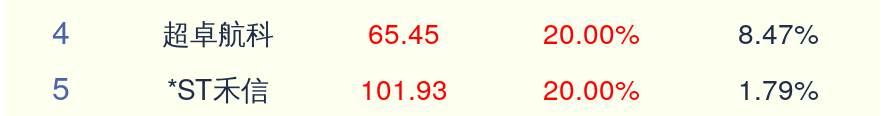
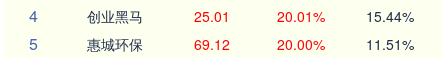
[162,12,818,52] 超卓航科 | 65.45 | 20.00% | 8.47% -> [87,6,413,26] 创业黑马 | 25.01 | 20.01% | 15.44%
[167,68,448,108] *ST禾信 | 101.93 -> [87,34,229,54] 惠城环保 | 69.12
[738,68,818,108] 1.79% -> [365,34,413,54] 11.51%

